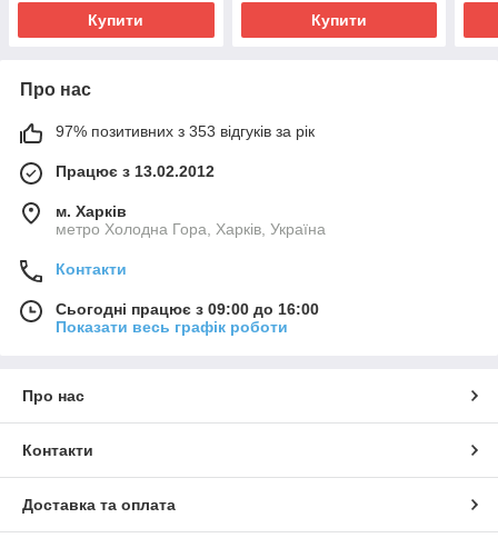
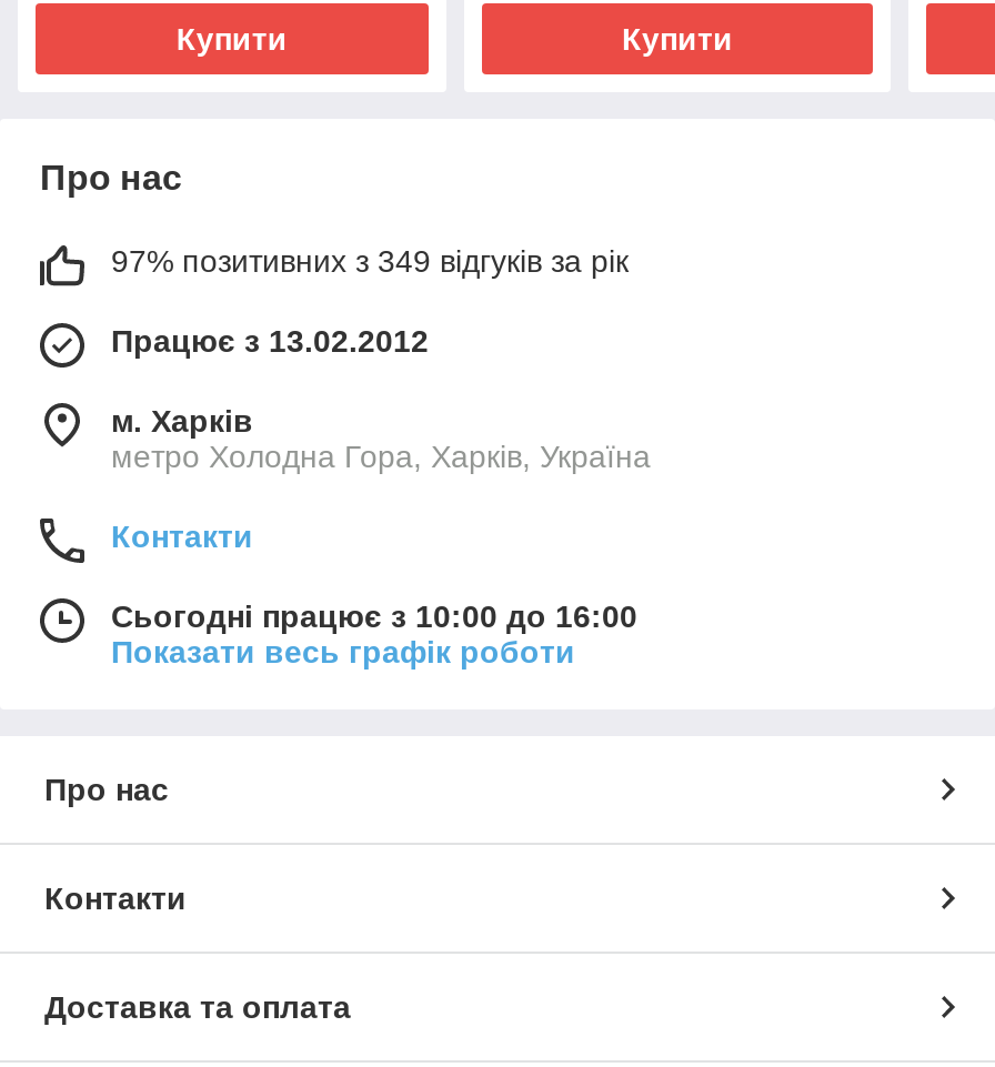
[56,122,315,140] 97% позитивних з 353 відгуків за рік -> [111,243,629,278] 97% позитивних з 349 відгуків за рік
[56,300,319,318] Сьогодні працює з 09:00 до 16:00 -> [111,598,637,634] Сьогодні працює з 10:00 до 16:00

